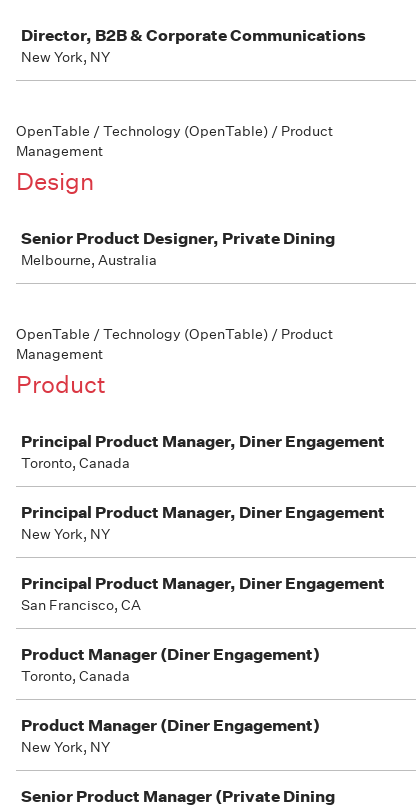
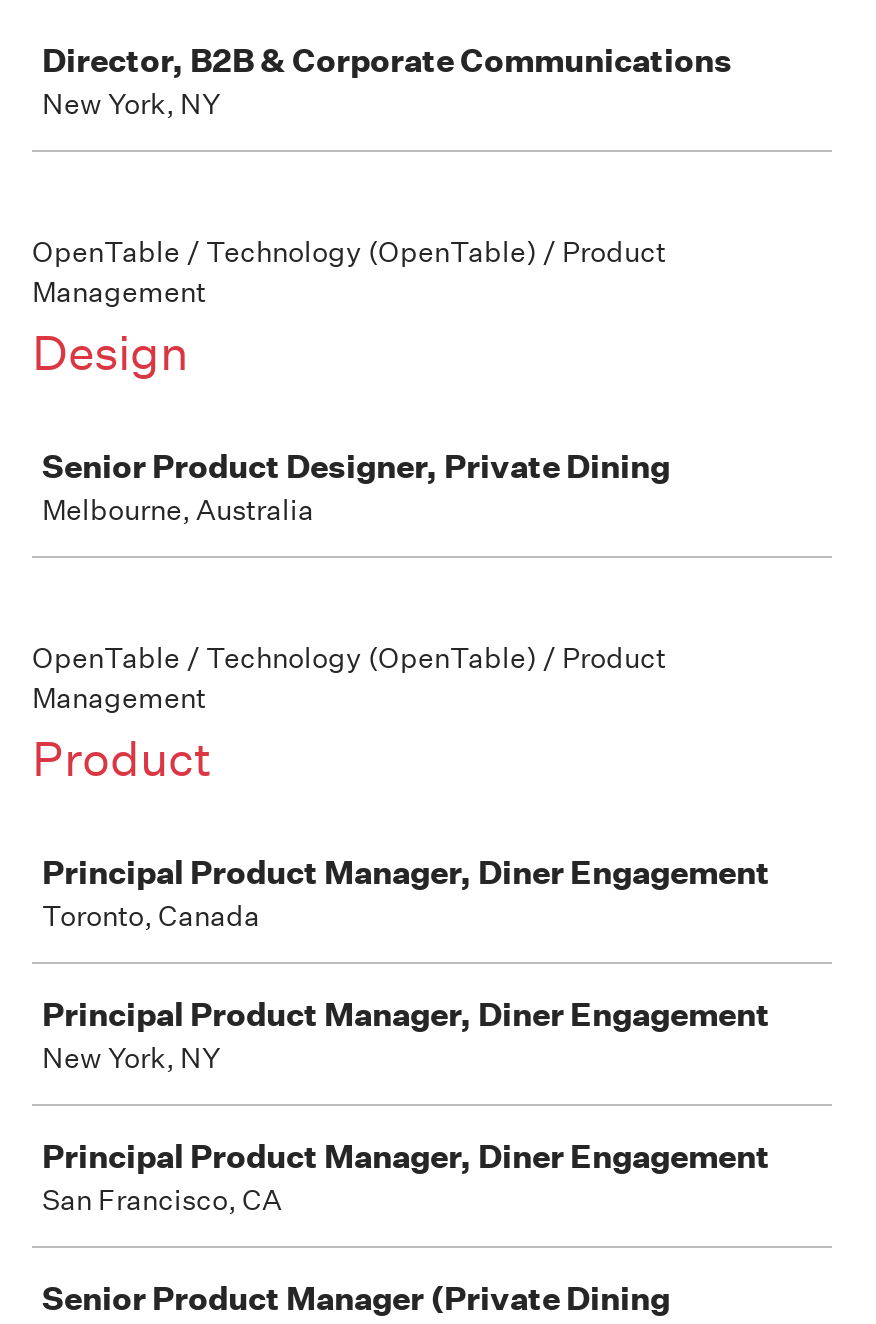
[21,644,320,756] Product Manager (Diner Engagement) | Toronto, Canada | Product Manager (Diner Engagement) | New York, NY -> none

